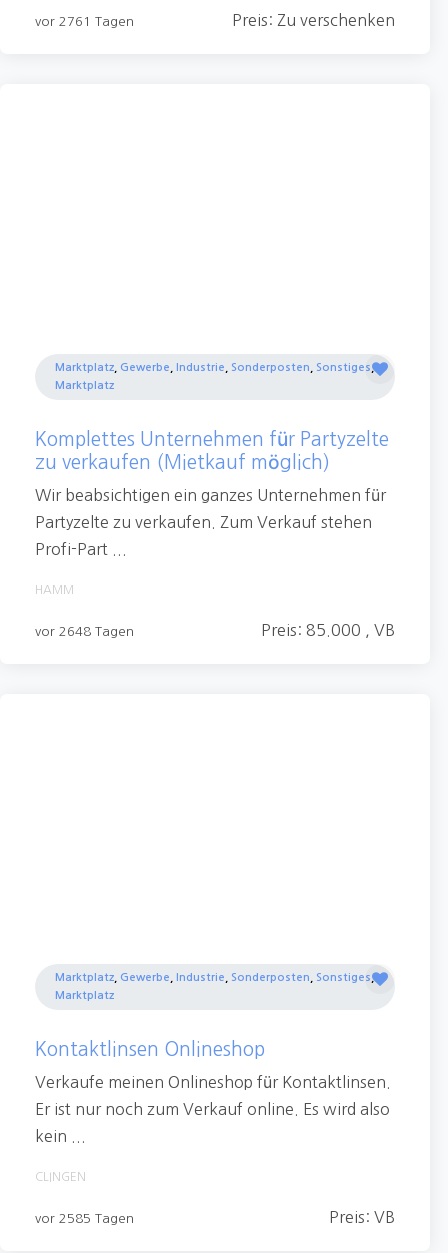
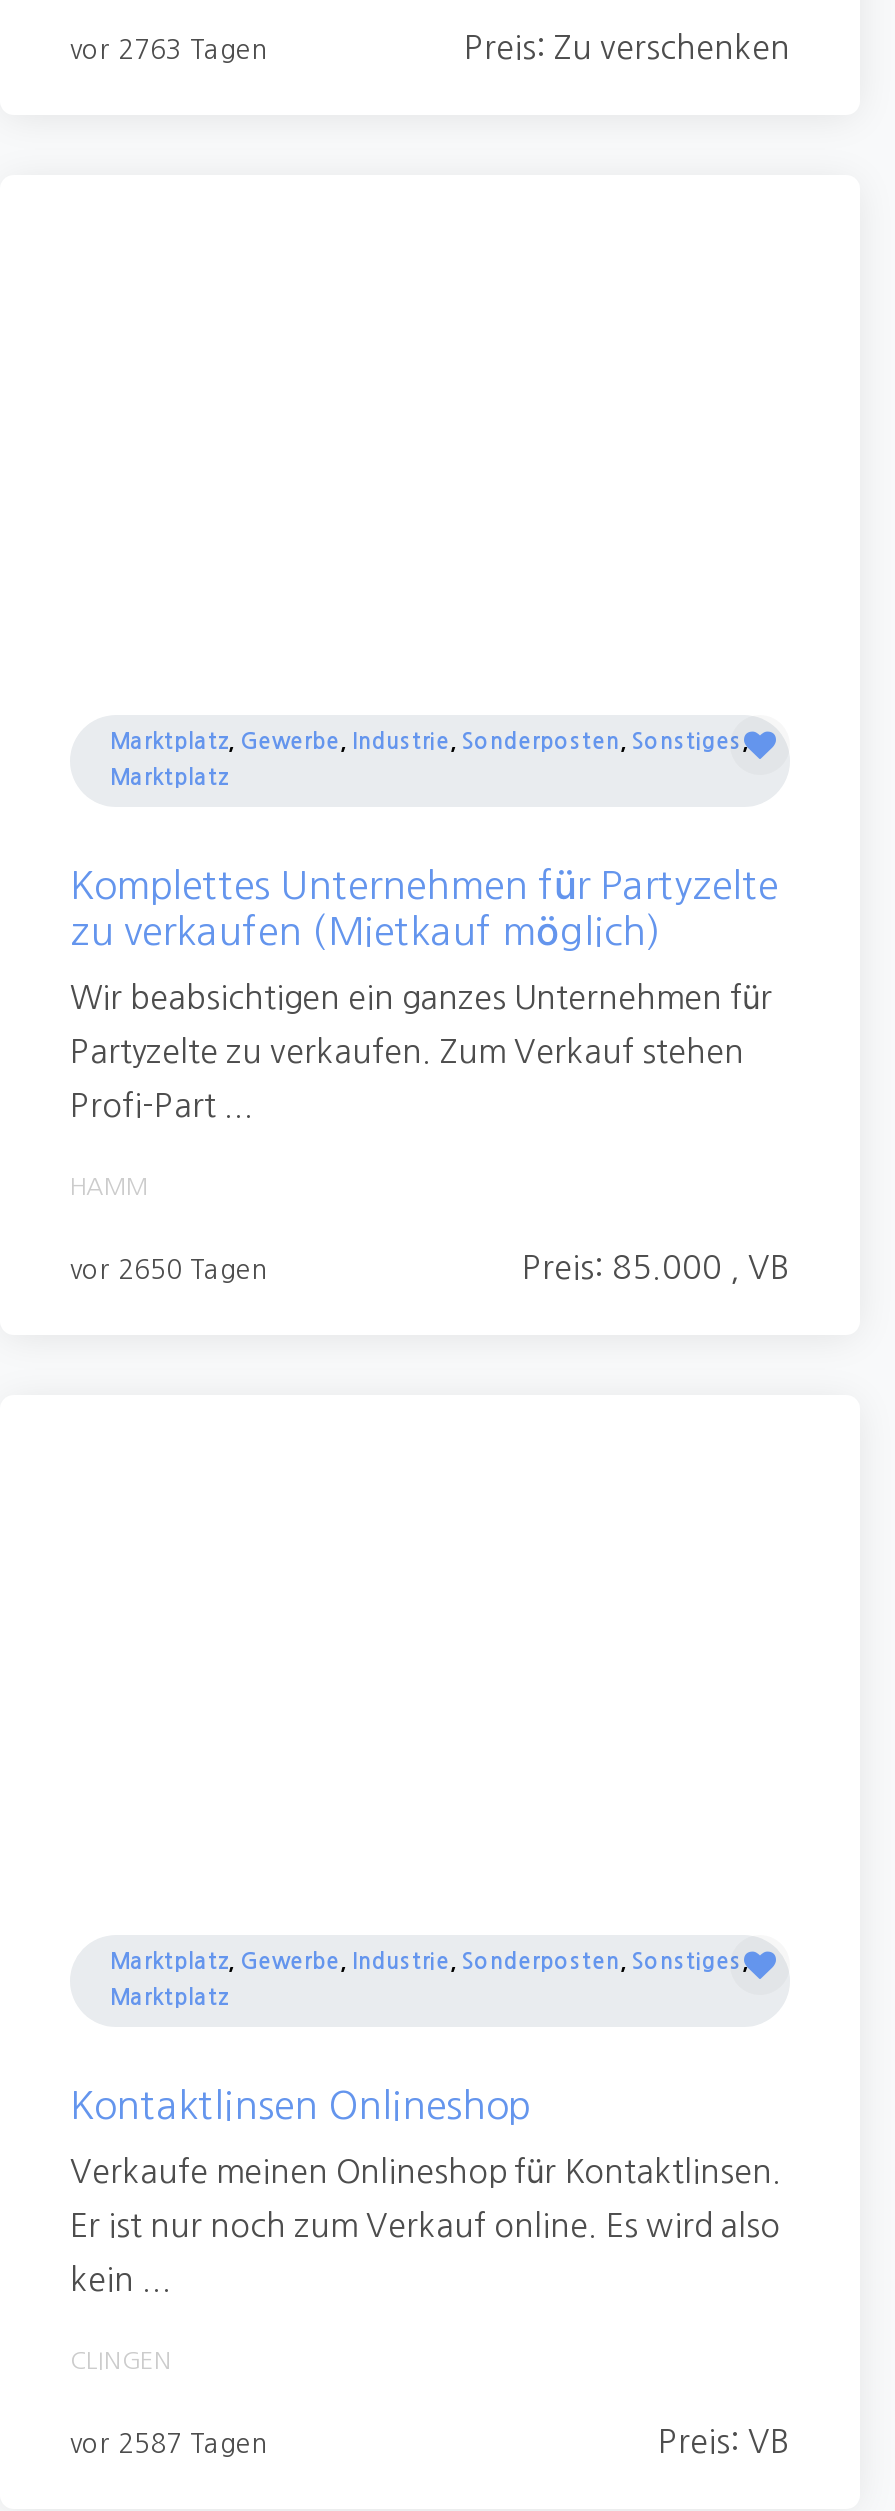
[35,15,134,28] vor 2761 Tagen -> [70,37,268,63] vor 2763 Tagen
[35,625,134,638] vor 2648 Tagen -> [70,1257,268,1283] vor 2650 Tagen
[35,1212,134,1225] vor 2585 Tagen -> [70,2431,268,2457] vor 2587 Tagen

